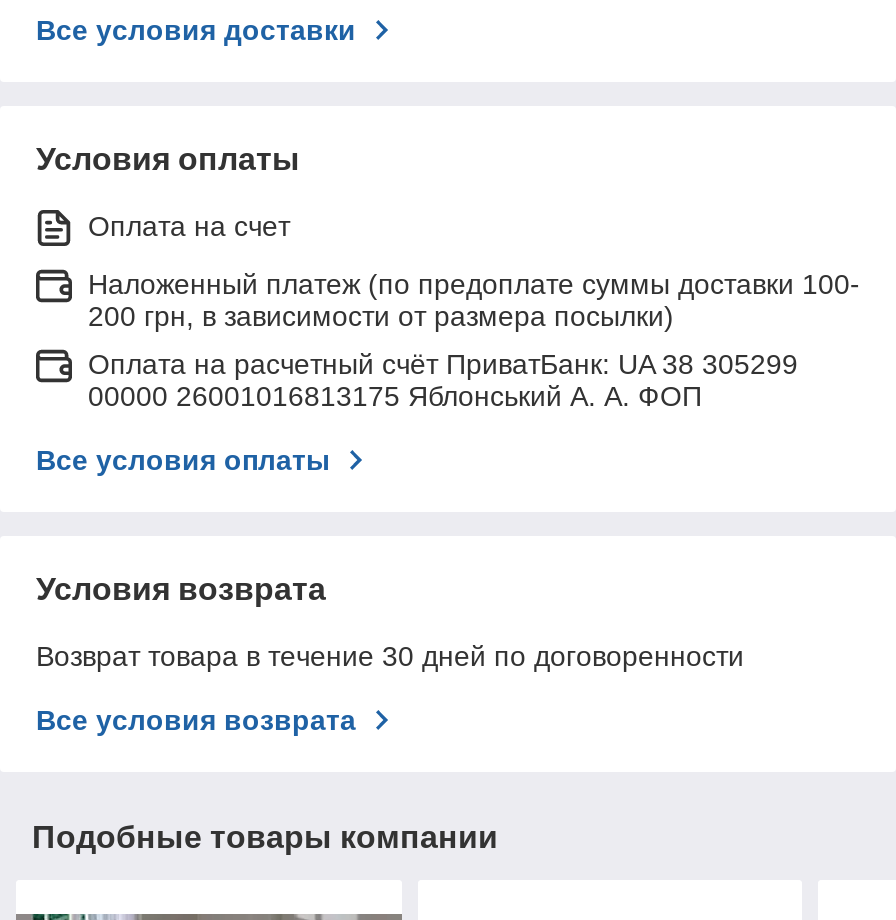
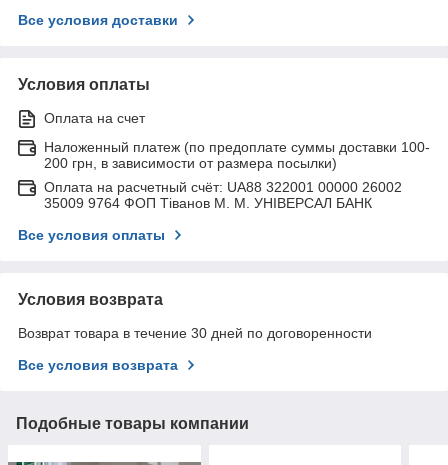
[88,348,798,412] Оплата на расчетный счёт ПриватБанк: UA 38 305299 | 00000 26001016813175 Яблонський А. А. ФОП -> [44,179,402,211] Оплата на расчетный счёт: UA88 322001 00000 26002 | 35009 9764 ФОП Тіванов М. М. УНІВЕРСАЛ БАНК

